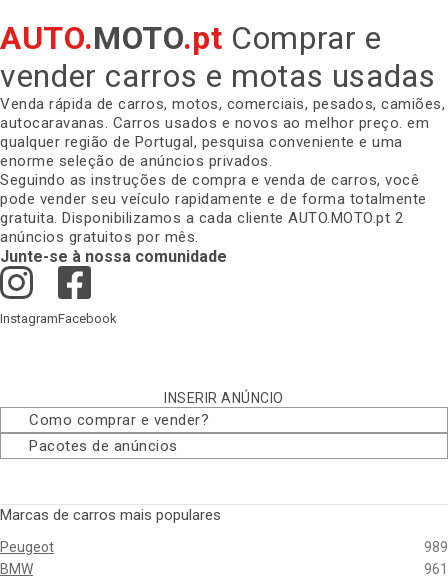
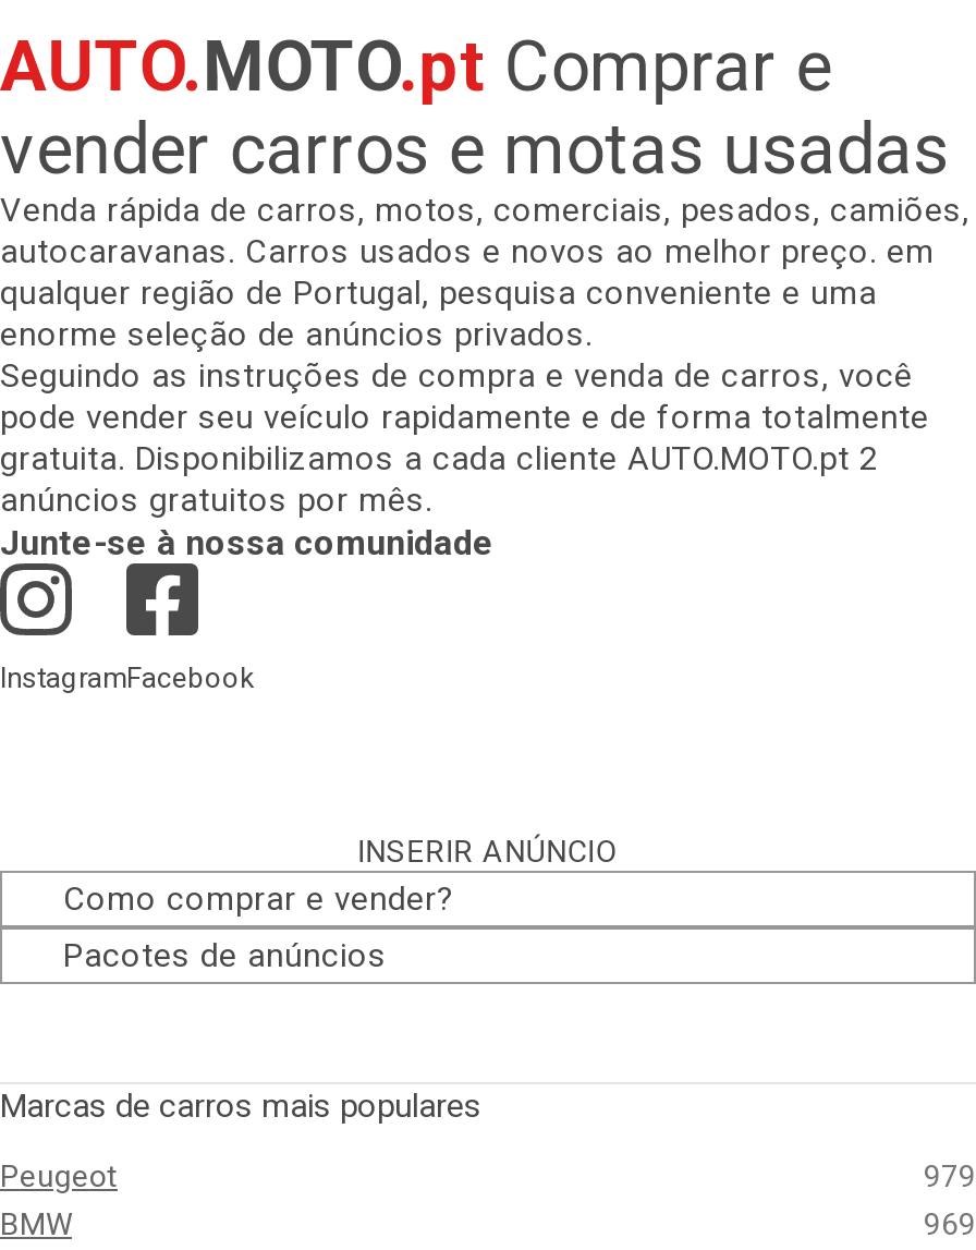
[424,539,448,555] 989 -> [924,1158,976,1193] 979
[424,561,448,577] 961 -> [924,1206,976,1241] 969

